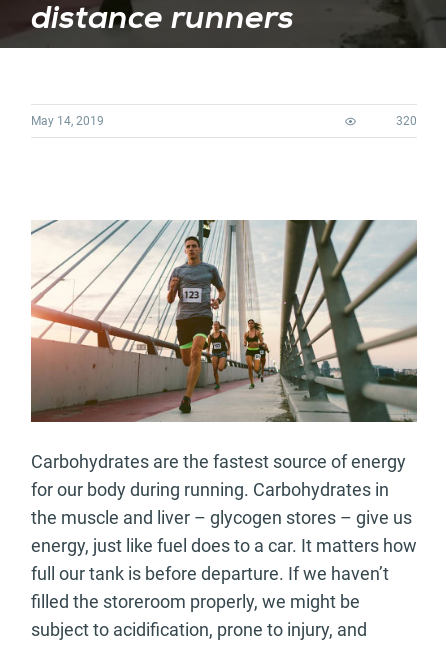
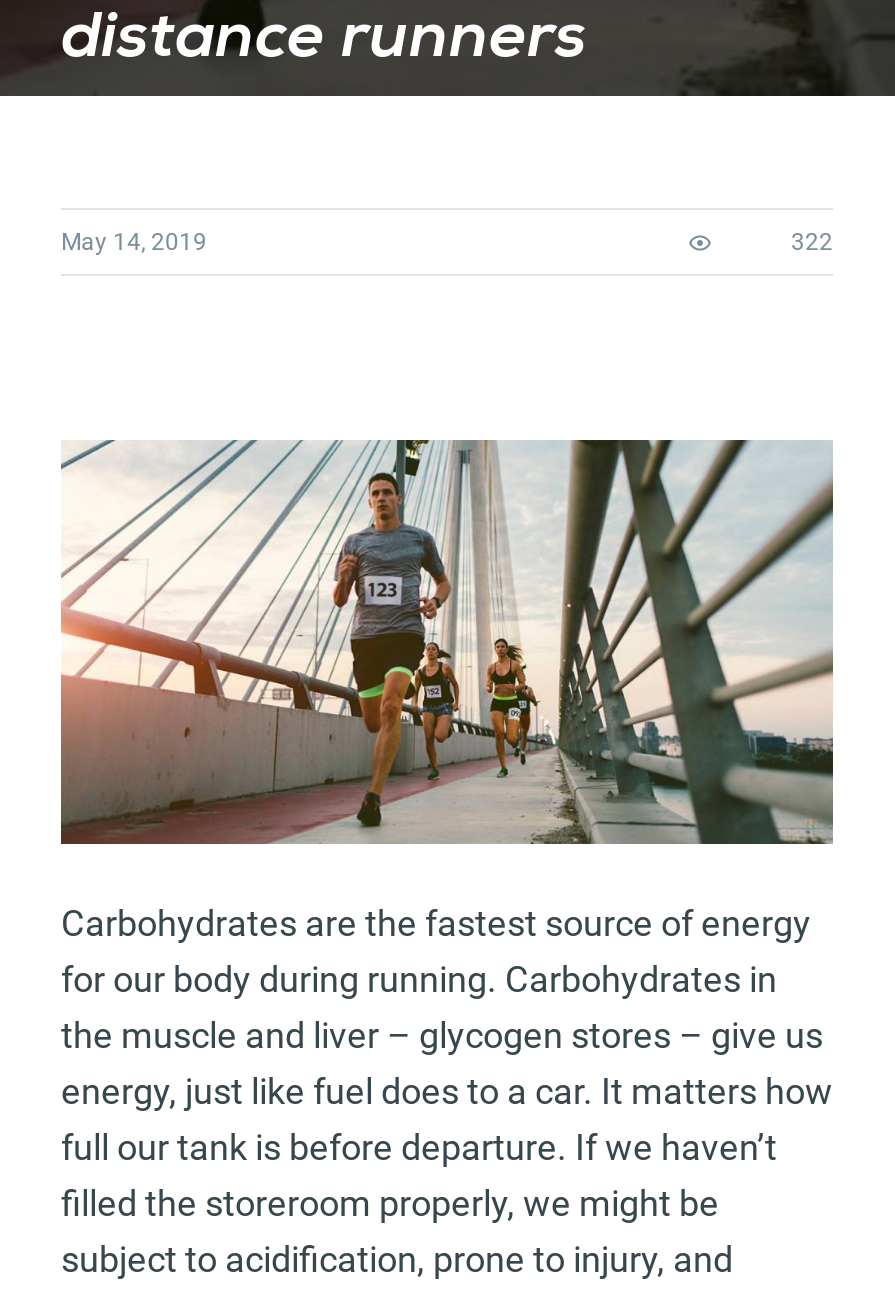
[396,114,417,128] 320 -> [791,228,833,256] 322

